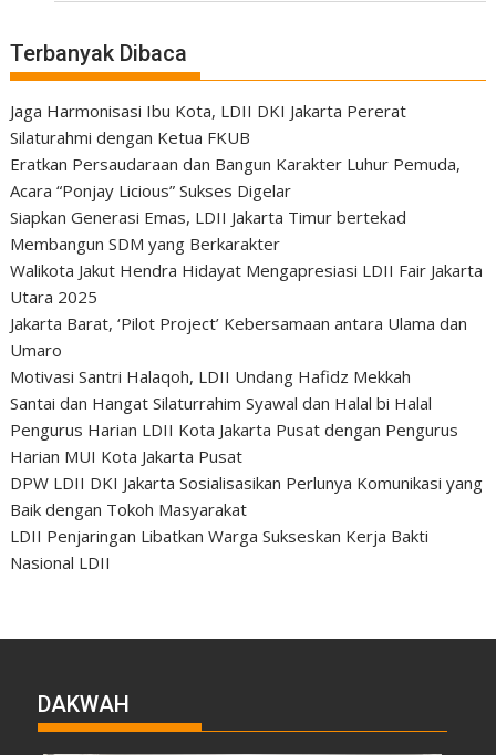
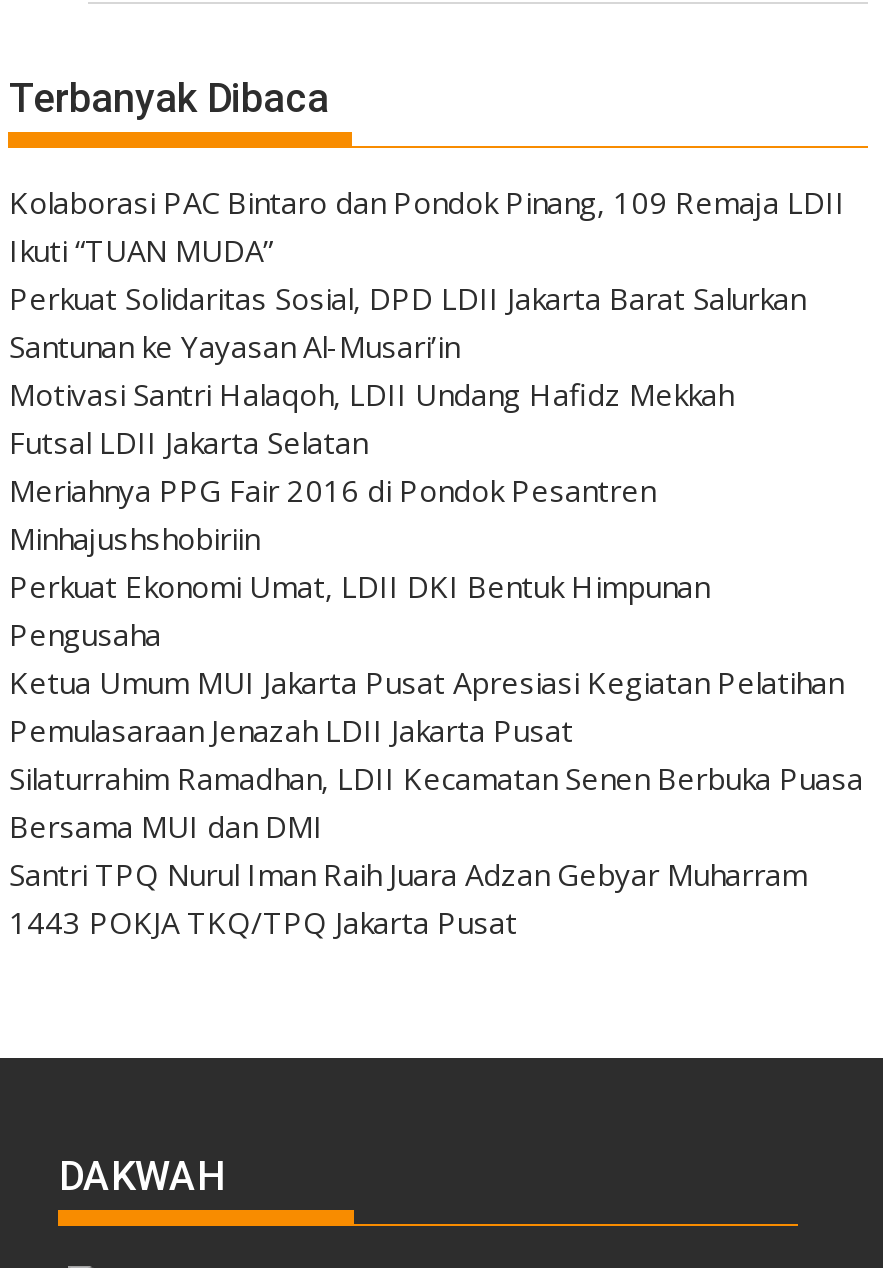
[11,100,483,361] Jaga Harmonisasi Ibu Kota, LDII DKI Jakarta Pererat | Silaturahmi dengan Ketua FKUB | Eratkan Persaudaraan dan Bangun Karakter Luhur Pemuda, | Acara “Ponjay Licious” Sukses Digelar | Siapkan Generasi Emas, LDII Jakarta Timur bertekad | Membangun SDM yang Berkarakter | Walikota Jakut Hendra Hidayat Mengapresiasi LDII Fair Jakarta | Utara 2025 | Jakarta Barat, ‘Pilot Project’ Kebersamaan antara Ulama dan | Umaro -> [9,181,845,365] Kolaborasi PAC Bintaro dan Pondok Pinang, 109 Remaja LDII | Ikuti “TUAN MUDA” | Perkuat Solidaritas Sosial, DPD LDII Jakarta Barat Salurkan | Santunan ke Yayasan Al-Musari’in
moved [11,366,411,388] -> [9,373,733,413]: Motivasi Santri Halaqoh, LDII Undang Hafidz Mekkah
[11,392,483,574] Santai dan Hangat Silaturrahim Syawal dan Halal bi Halal | Pengurus Harian LDII Kota Jakarta Pusat dengan Pengurus | Harian MUI Kota Jakarta Pusat | DPW LDII DKI Jakarta Sosialisasikan Perlunya Komunikasi yang | Baik dengan Tokoh Masyarakat | LDII Penjaringan Libatkan Warga Sukseskan Kerja Bakti | Nasional LDII -> [9,421,863,941] Futsal LDII Jakarta Selatan | Meriahnya PPG Fair 2016 di Pondok Pesantren | Minhajushshobiriin | Perkuat Ekonomi Umat, LDII DKI Bentuk Himpunan | Pengusaha | Ketua Umum MUI Jakarta Pusat Apresiasi Kegiatan Pelatihan | Pemulasaraan Jenazah LDII Jakarta Pusat | Silaturrahim Ramadhan, LDII Kecamatan Senen Berbuka Puasa | Bersama MUI dan DMI | Santri TPQ Nurul Iman Raih Juara Adzan Gebyar Muharram | 1443 POKJA TKQ/TPQ Jakarta Pusat

